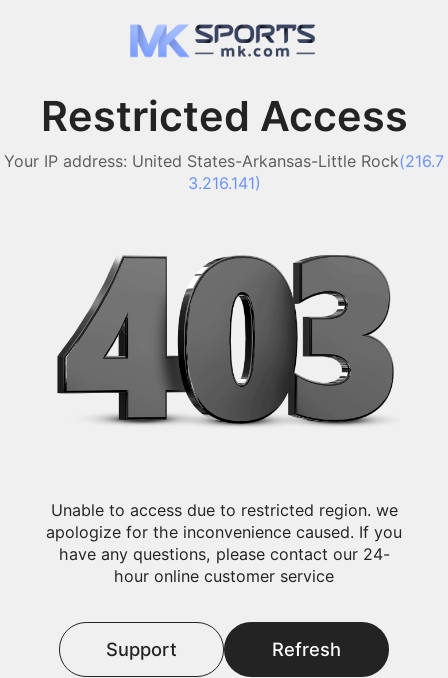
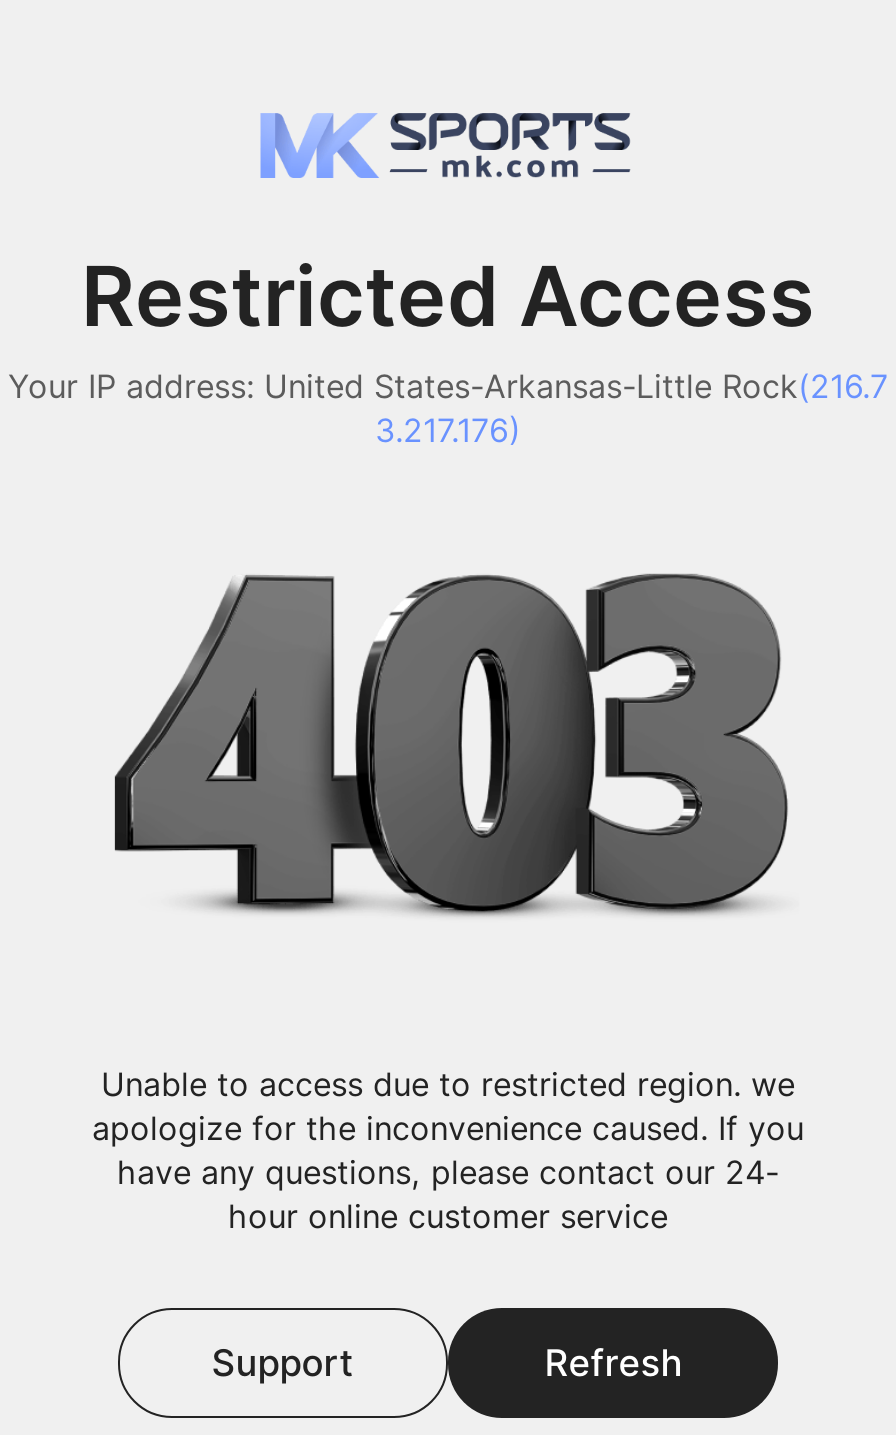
[187,173,260,193] 3.216.141) -> [375,410,521,450] 3.217.176)

